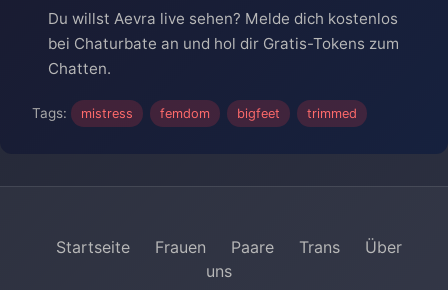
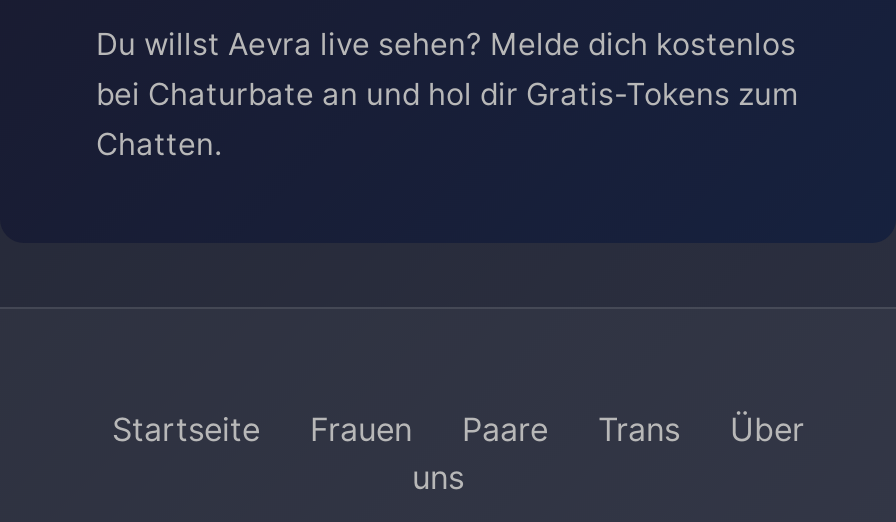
[32,105,357,121] Tags: | mistress | femdom | bigfeet | trimmed -> none

